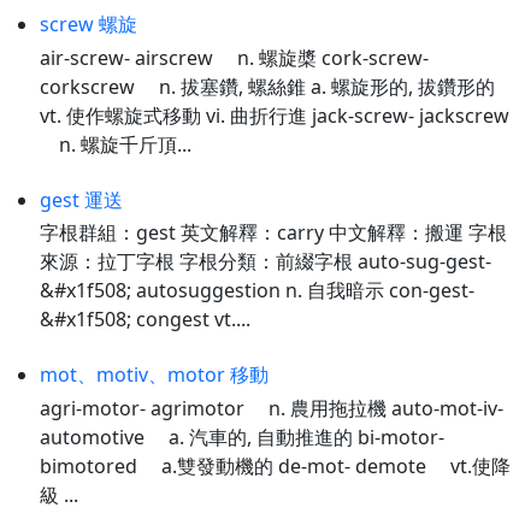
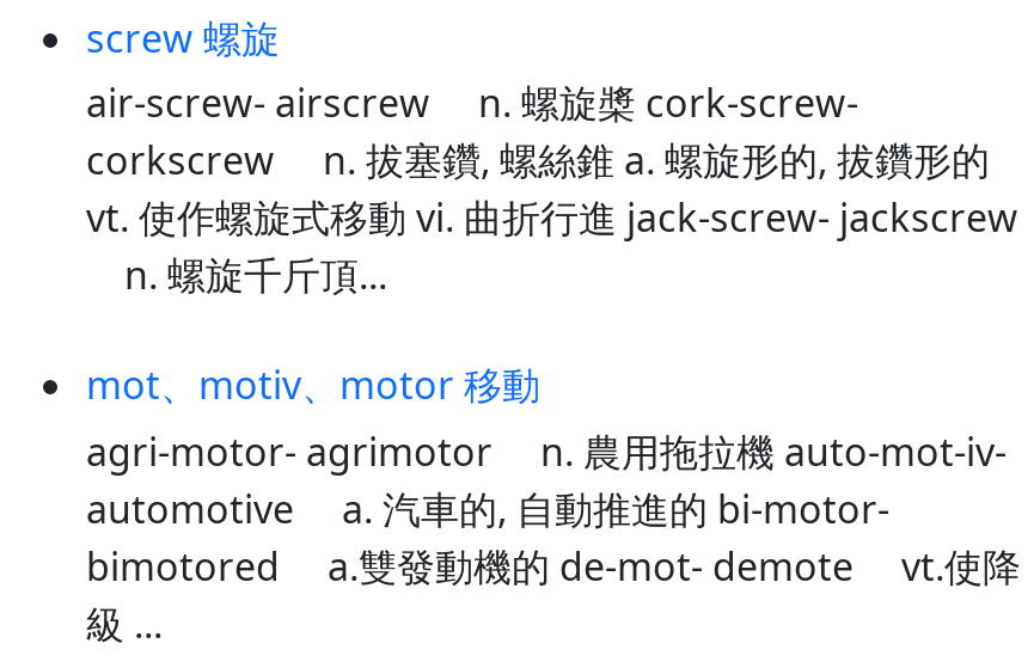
[40,187,507,332] gest 運送 | 字根群組：gest 英文解釋：carry 中文解釋：搬運 字根 | 來源：拉丁字根 字根分類：前綴字根 auto-sug-gest- | &#x1f508; autosuggestion n. 自我暗示 con-gest- | &#x1f508; congest vt.... -> none

